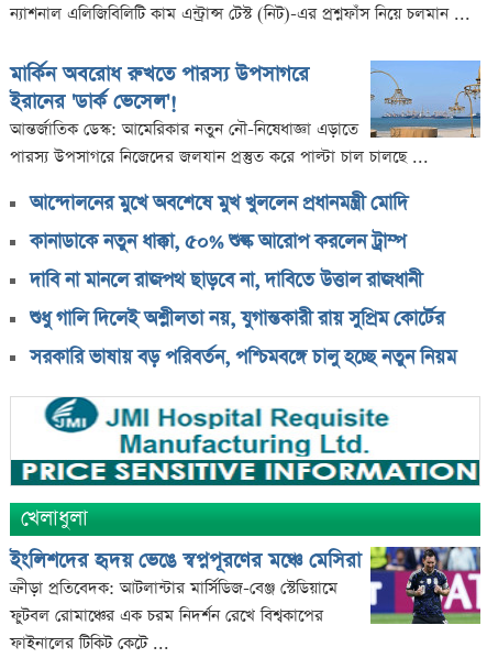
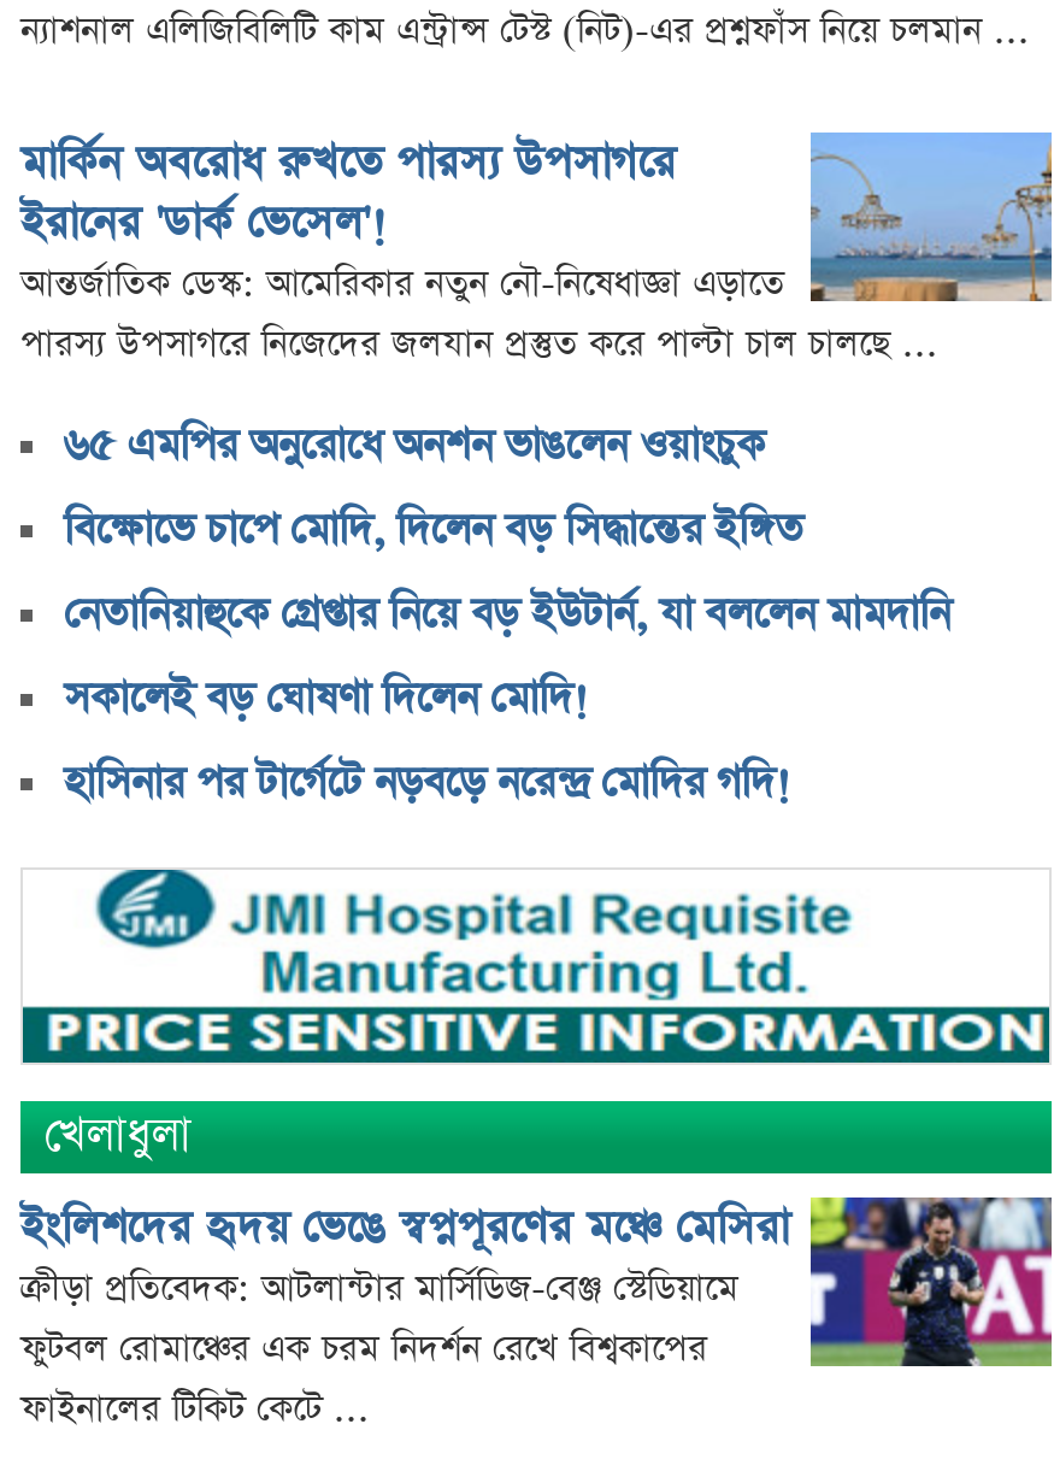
[30,190,408,217] আন্দোলনের মুখে অবশেষে মুখ খুললেন প্রধানমন্ত্রী মোদি -> [64,417,765,474] ৬৫ এমপির অনুরোধে অনশন ভাঙলেন ওয়াংচুক
[30,229,406,255] কানাডাকে নতুন ধাক্কা, ৫০% শুল্ক আরোপ করলেন ট্রাম্প -> [64,501,803,559] বিক্ষোভে চাপে মোদি, দিলেন বড় সিদ্ধান্তের ইঙ্গিত
[30,267,422,294] দাবি না মানলে রাজপথ ছাড়বে না, দাবিতে উত্তাল রাজধানী -> [64,585,950,643] নেতানিয়াহুকে গ্রেপ্তার নিয়ে বড় ইউটার্ন, যা বললেন মামদানি
[30,306,444,332] শুধু গালি দিলেই অশ্লীলতা নয়, যুগান্তকারী রায় সুপ্রিম কোর্টের -> [64,670,589,727] সকালেই বড় ঘোষণা দিলেন মোদি!
[30,344,456,371] সরকারি ভাষায় বড় পরিবর্তন, পশ্চিমবঙ্গে চালু হচ্ছে নতুন নিয়ম -> [64,754,791,812] হাসিনার পর টার্গেটে নড়বড়ে নরেন্দ্র মোদির গদি!

